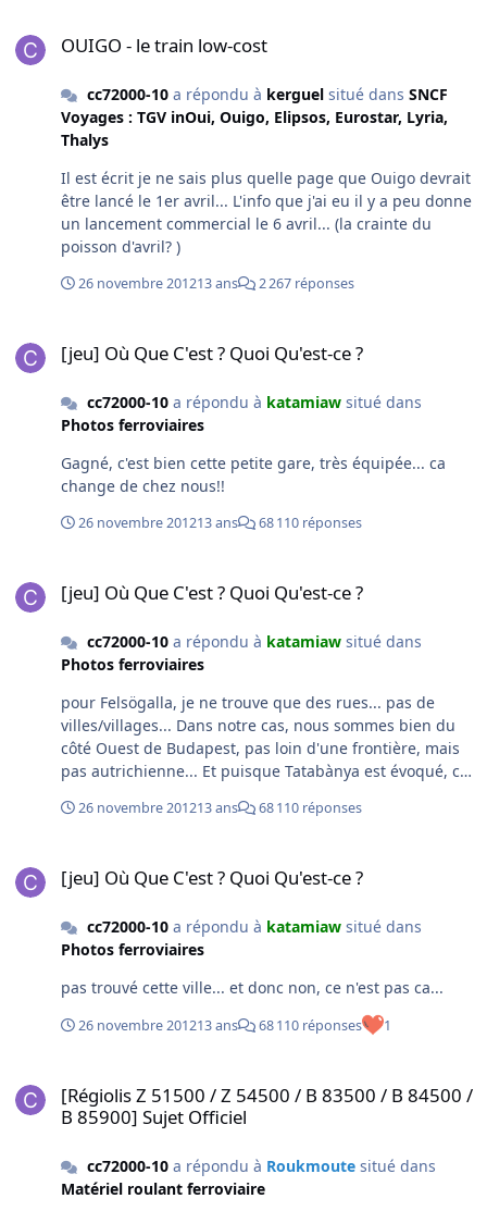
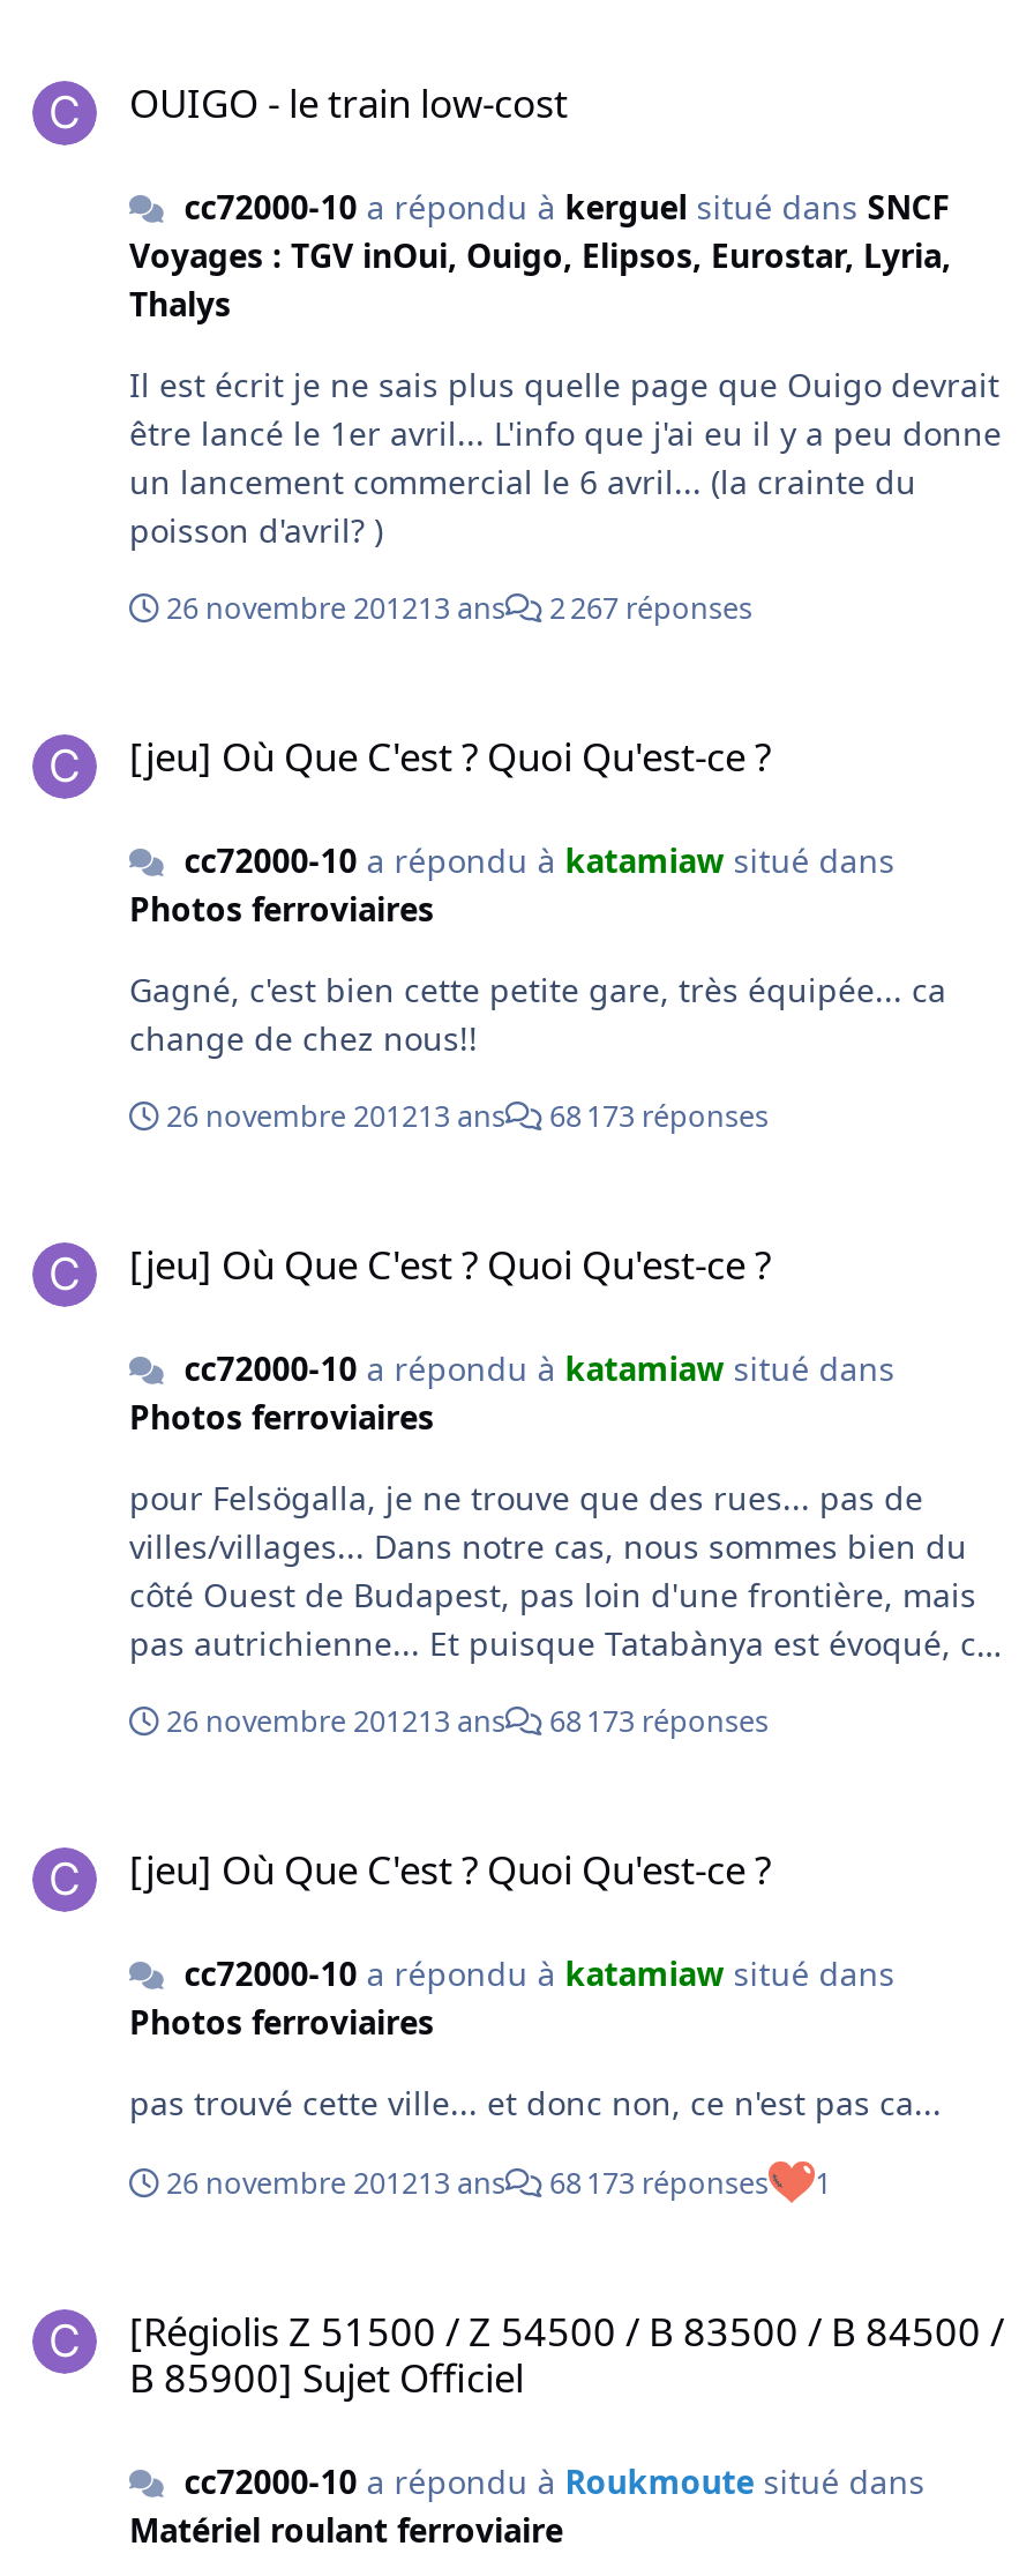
[78,514,362,532] 26 novembre 201213 ans 68 110 réponses -> [166,1098,769,1137] 26 novembre 201213 ans 68 173 réponses
[78,799,362,817] 26 novembre 201213 ans 68 110 réponses -> [166,1702,769,1742] 26 novembre 201213 ans 68 173 réponses
[78,1016,392,1035] 26 novembre 201213 ans 68 110 réponses 1 -> [166,2163,831,2203] 26 novembre 201213 ans 68 173 réponses 1

